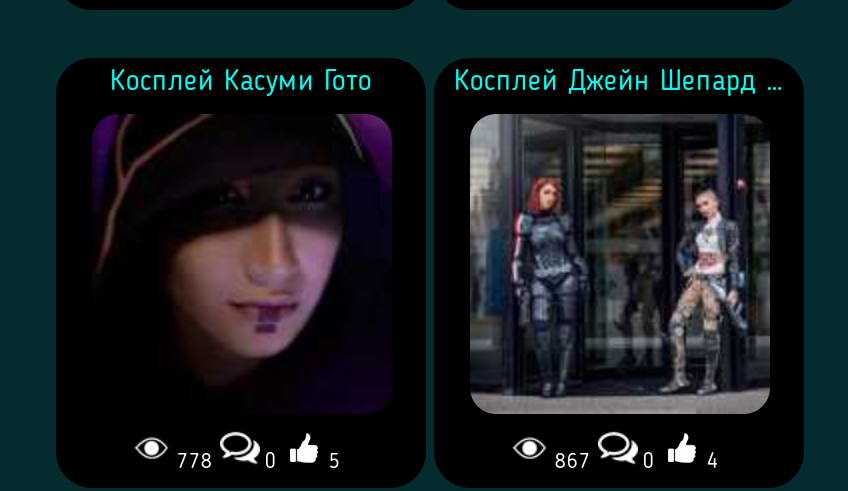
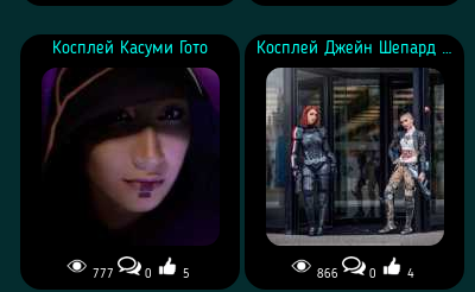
[177,452,213,474] 778 -> [92,268,113,281] 777
[555,452,591,474] 867 -> [316,268,338,281] 866

